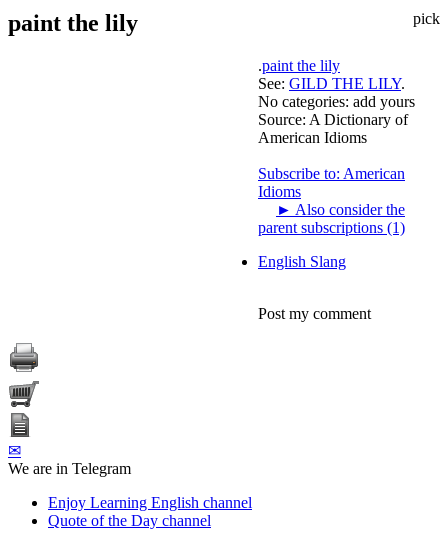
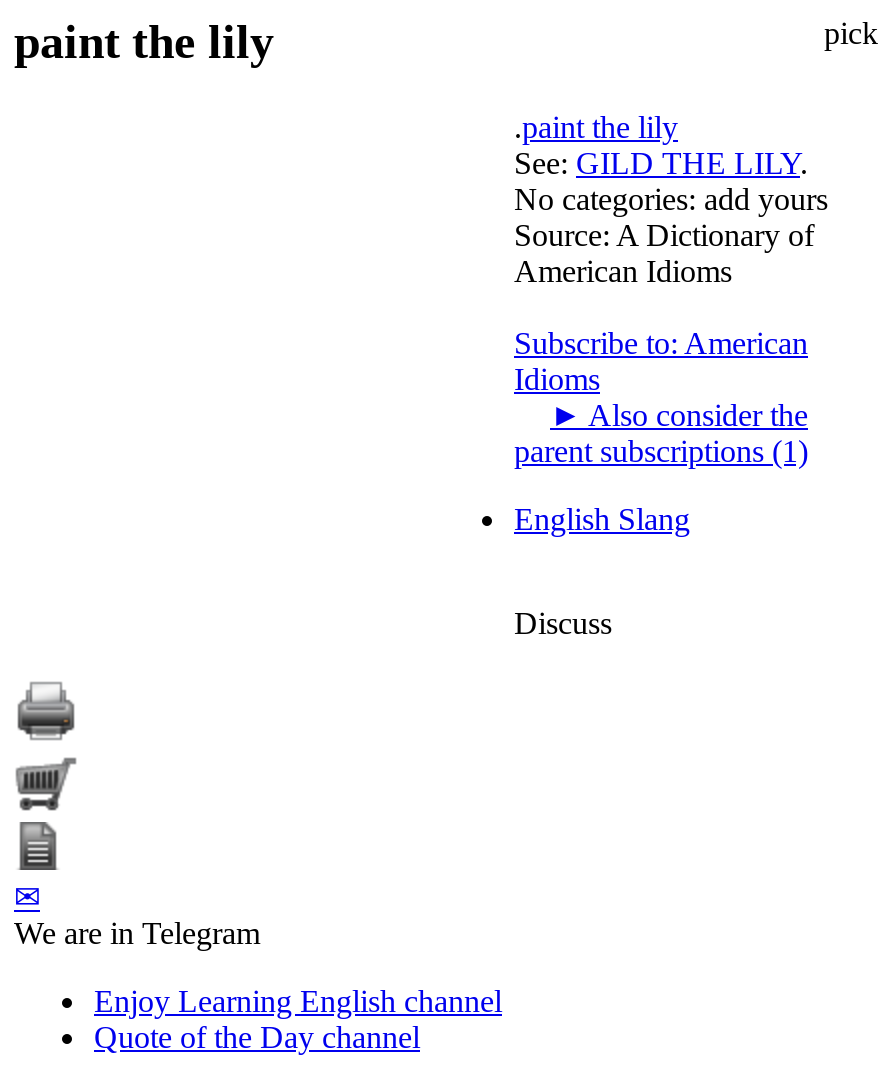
[258,305,371,322] Post my comment -> [514,606,612,640] Discuss

